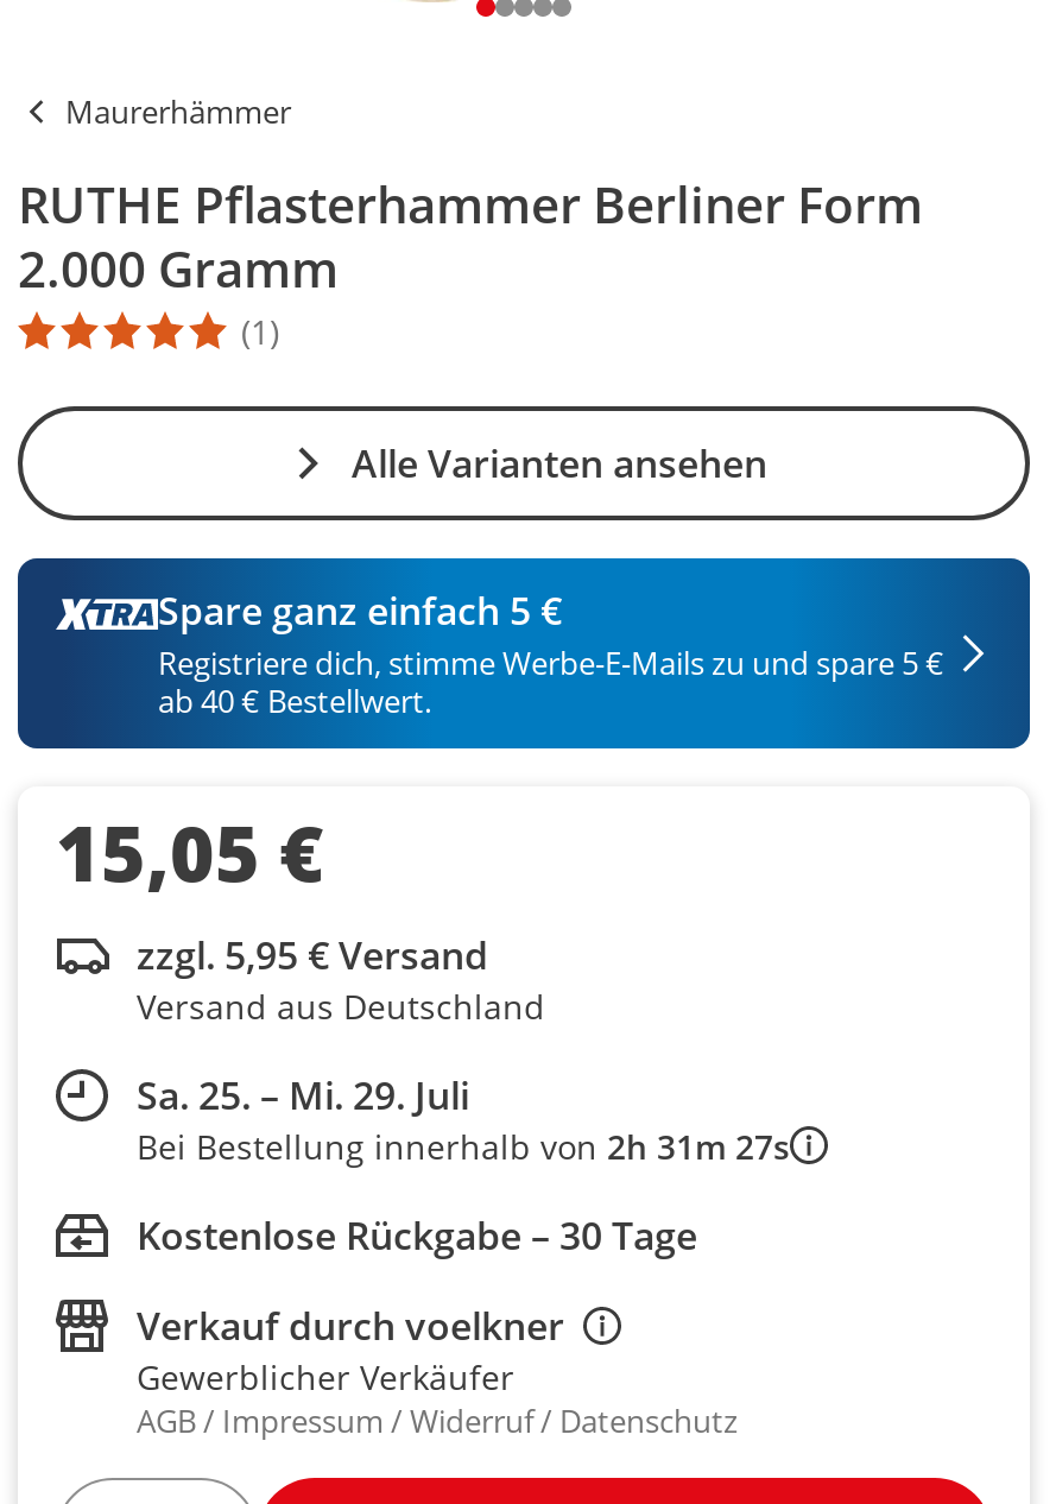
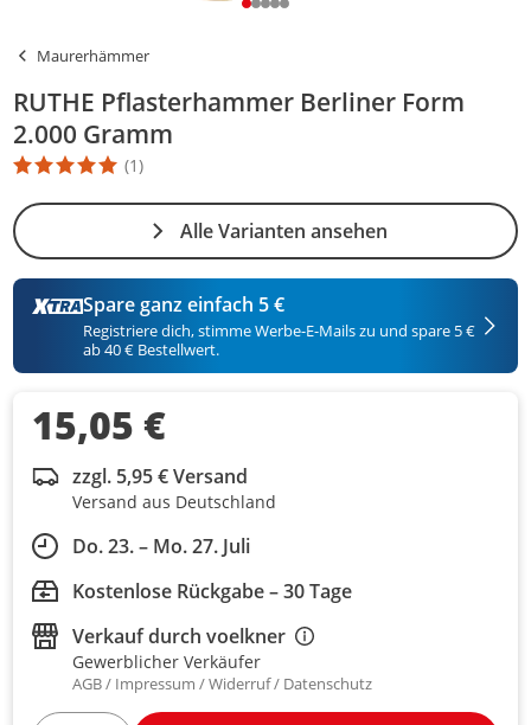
[137,1069,790,1169] Sa. 25. – Mi. 29. Juli | Bei Bestellung innerhalb von 2h 31m 27s -> [72,533,250,559] Do. 23. – Mo. 27. Juli

